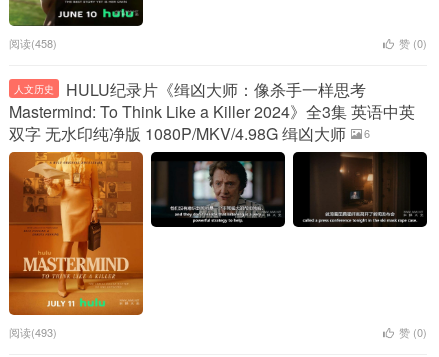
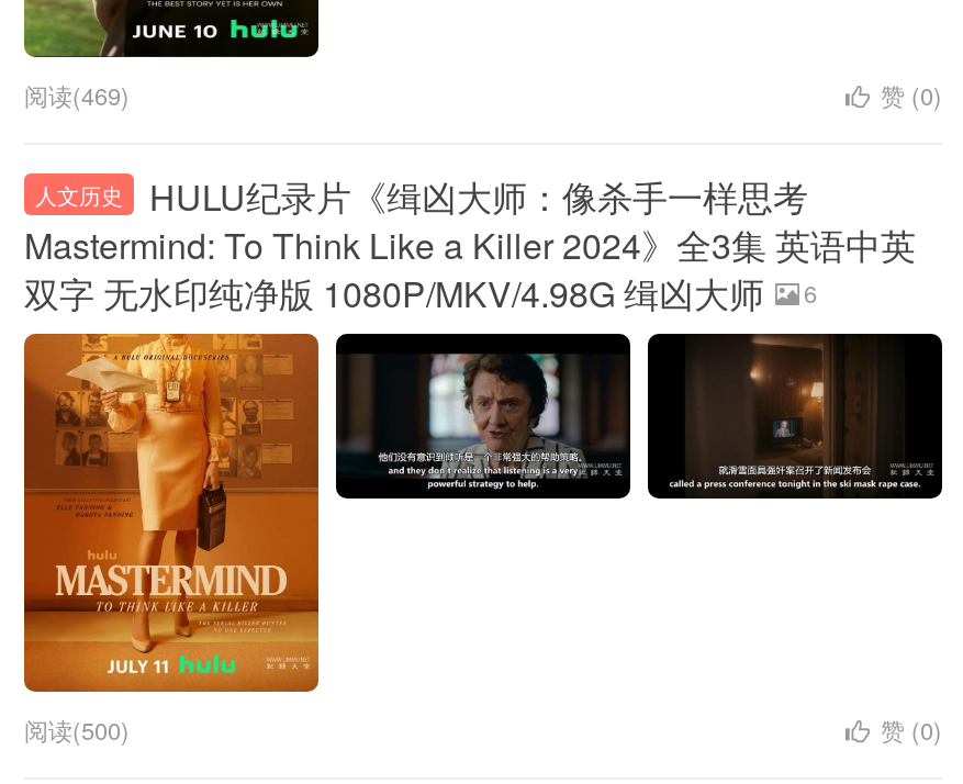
[9,35,57,51] 阅读(458) -> [24,76,130,112] 阅读(469)
[9,324,57,340] 阅读(493) -> [24,711,130,746] 阅读(500)

